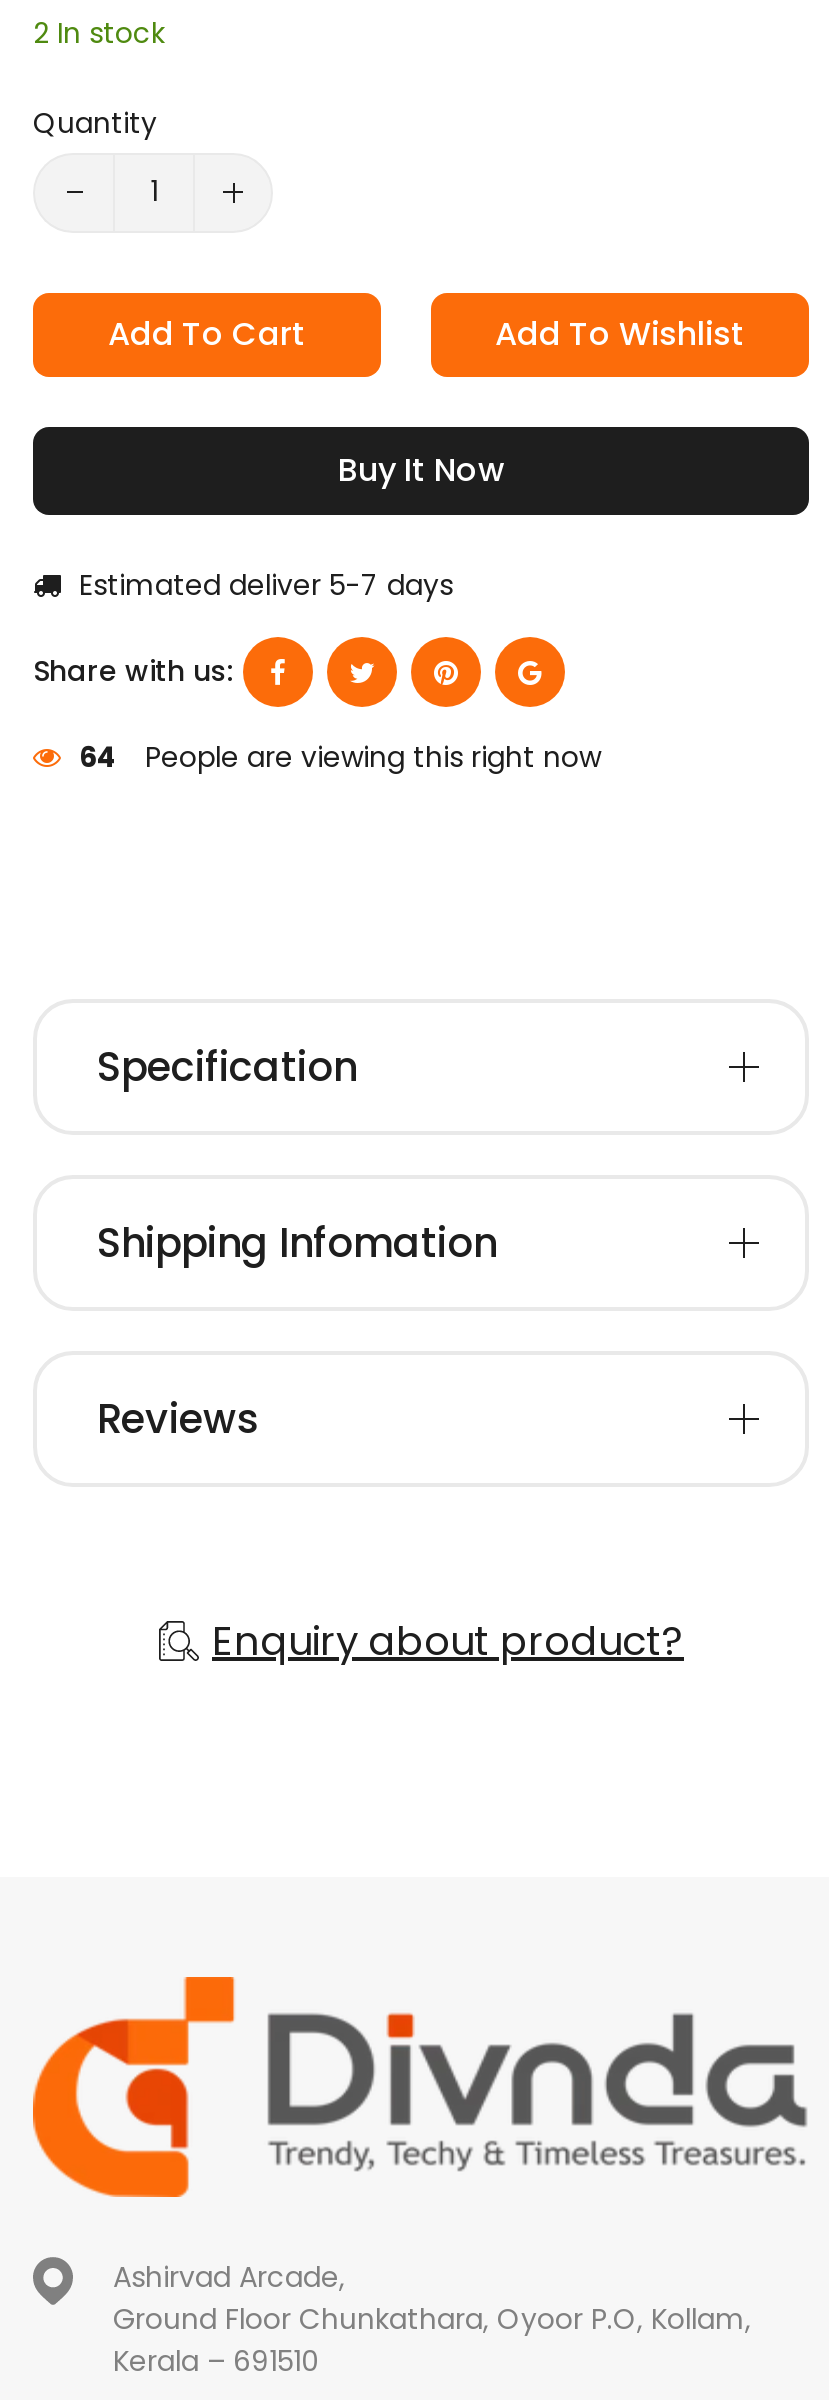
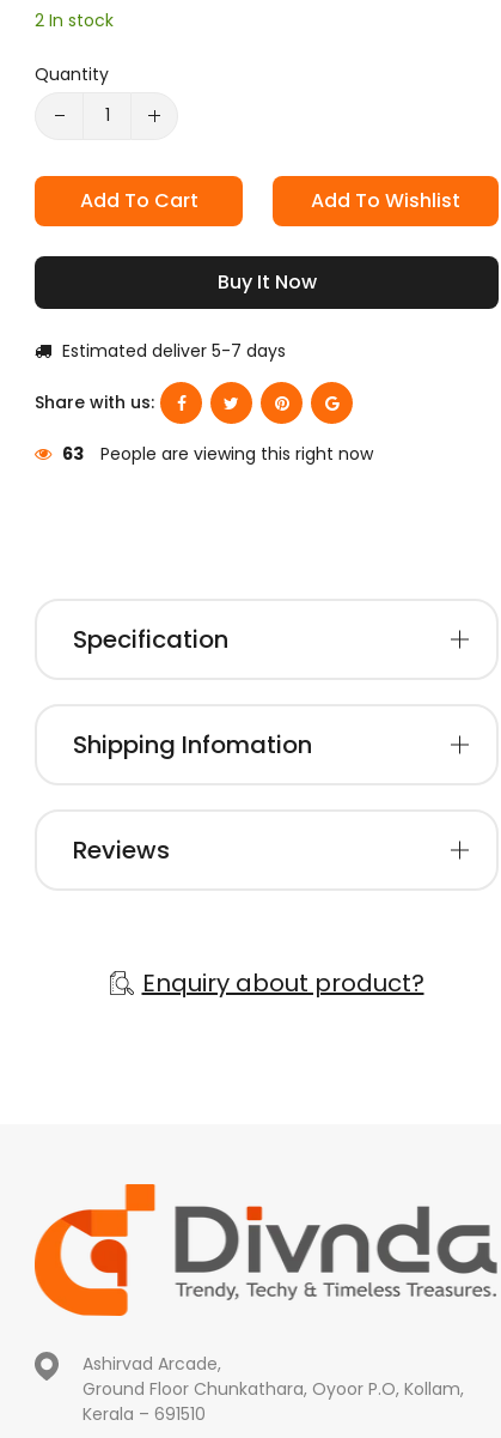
[79,737,601,777] 64 People are viewing this right now -> [62,442,373,466] 63 People are viewing this right now

